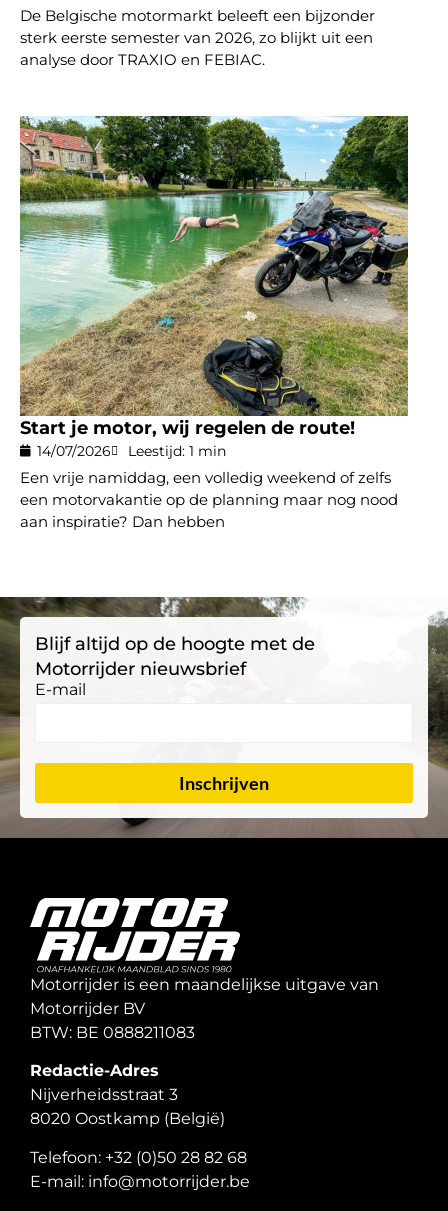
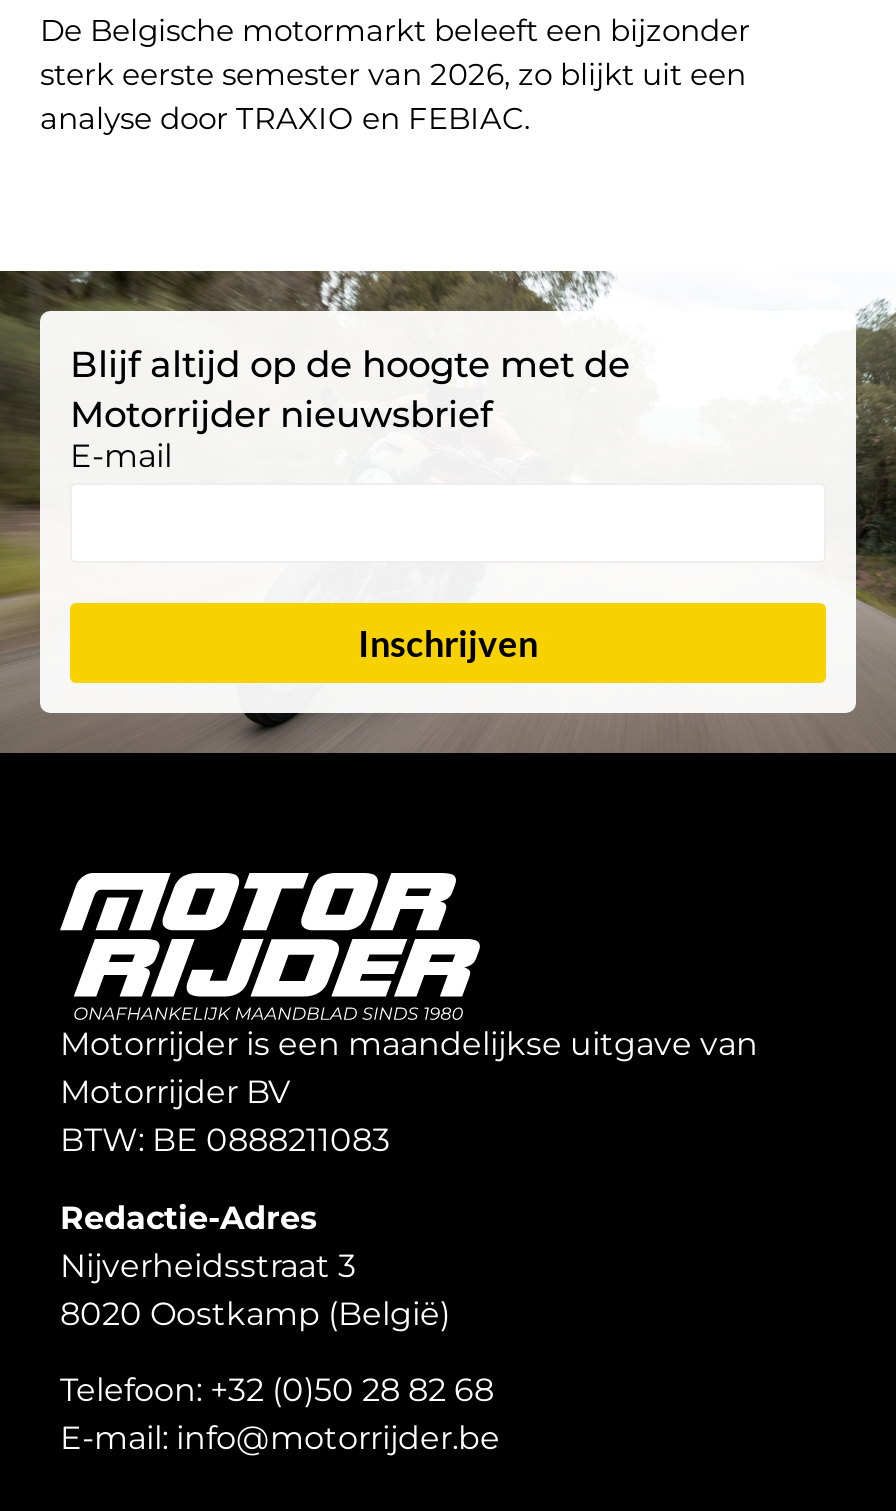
[19,115,409,531] [image] | Start je motor, wij regelen de route! | 14/07/2026 | Leestijd: 1 min | Een vrije namiddag, een volledig weekend of zelfs | een motorvakantie op de planning maar nog nood | aan inspiratie? Dan hebben -> none

